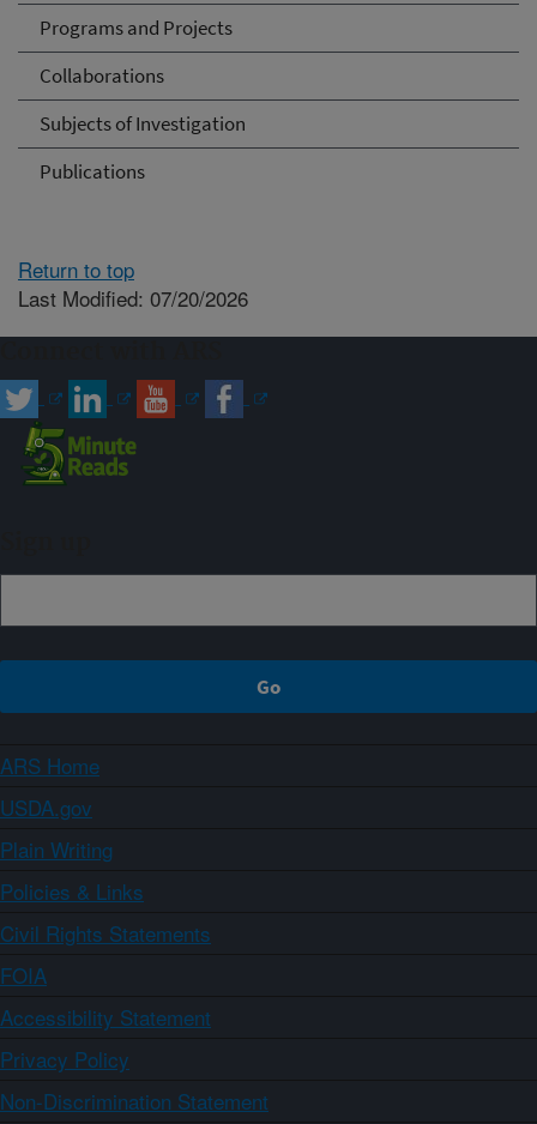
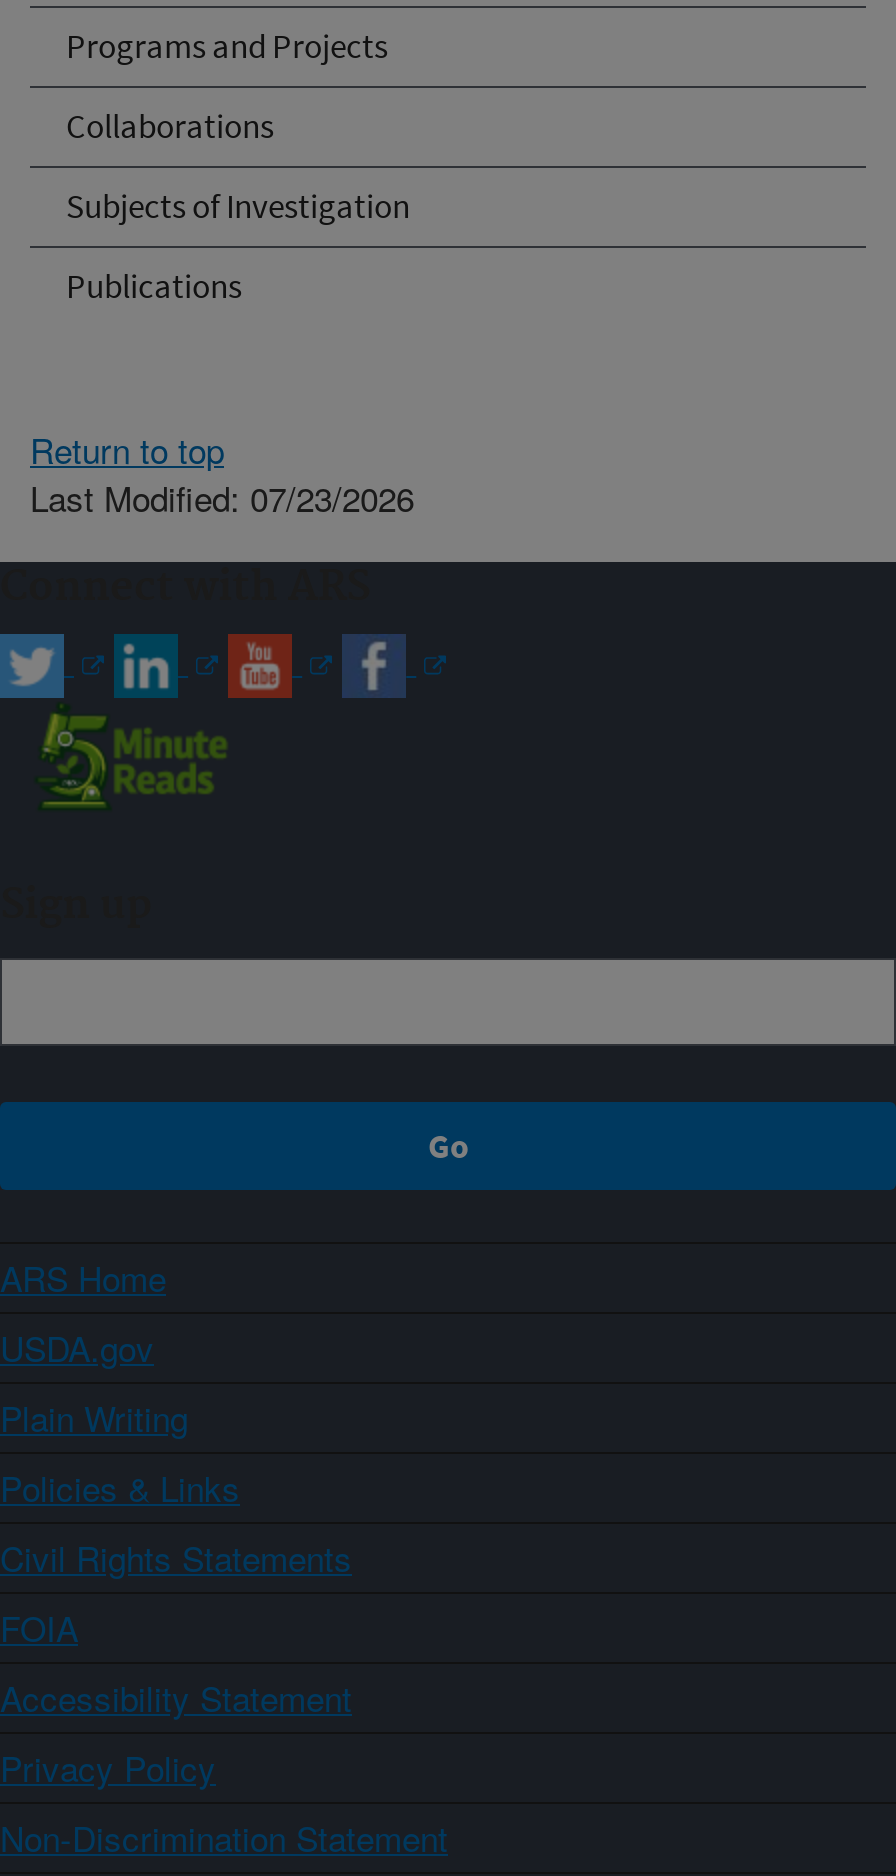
[18,282,248,312] Last Modified: 07/20/2026 -> [30,471,414,521] Last Modified: 07/23/2026

